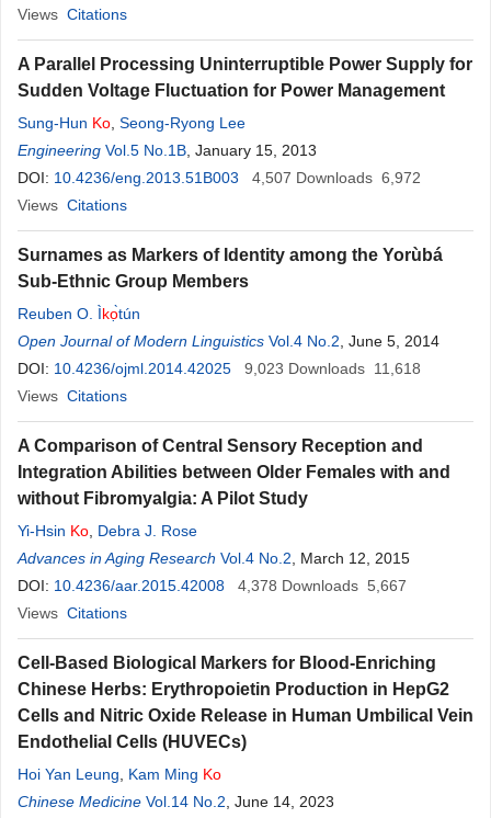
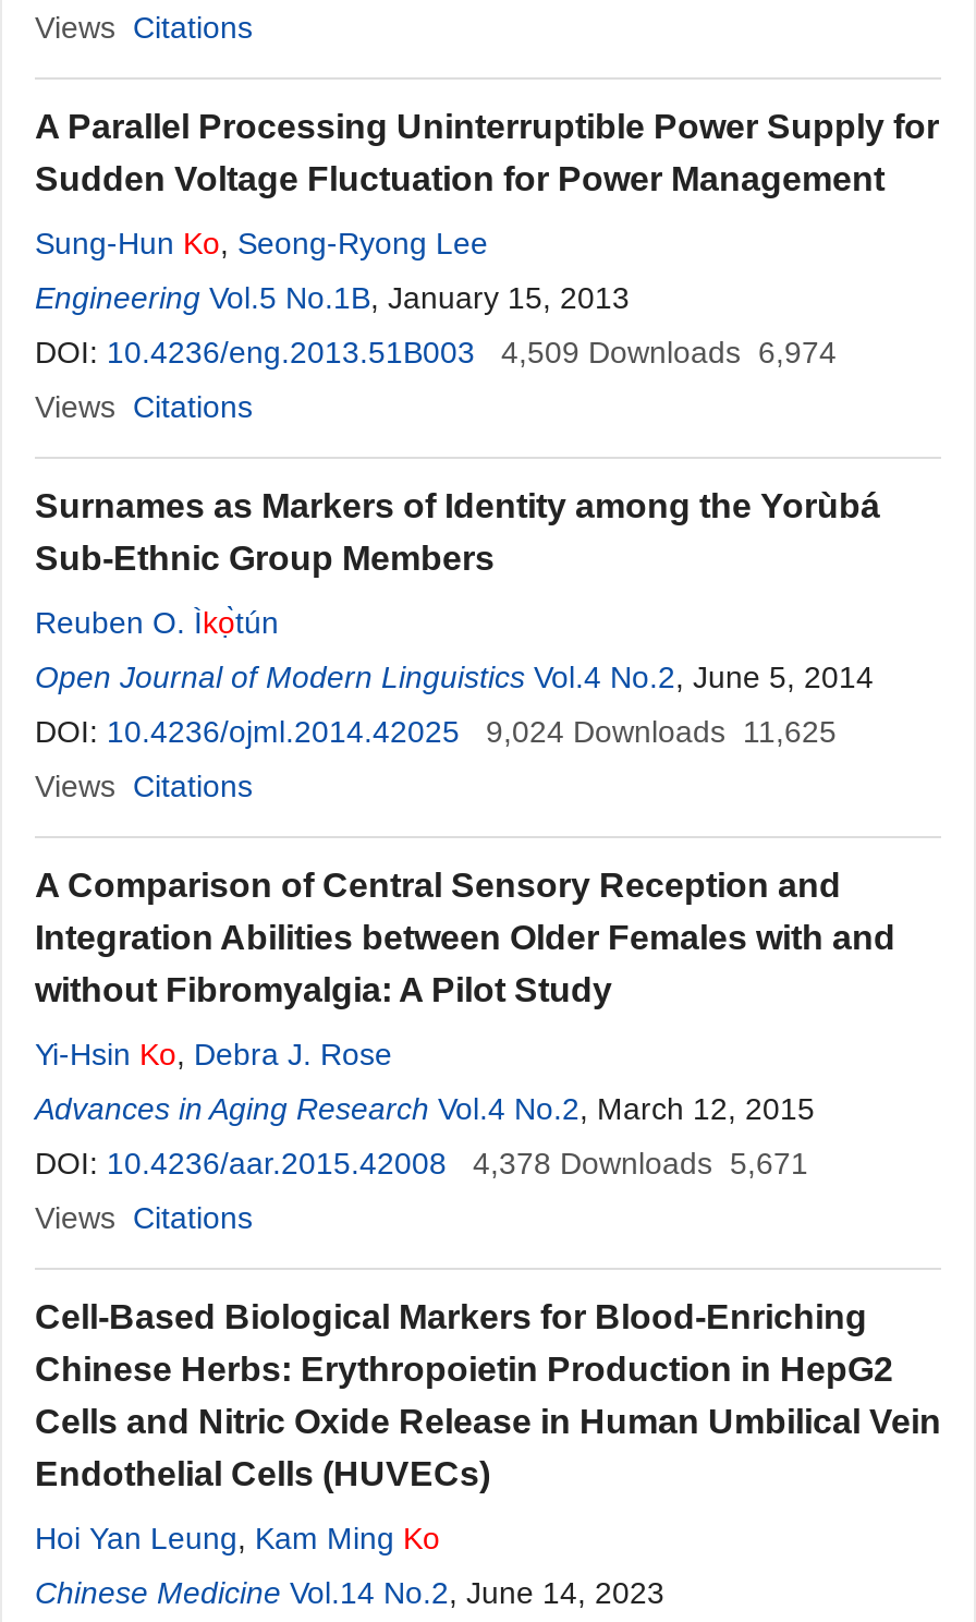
[18,169,421,186] DOI: 10.4236/eng.2013.51B003 4,507 Downloads 6,972 -> [35,335,837,370] DOI: 10.4236/eng.2013.51B003 4,509 Downloads 6,974
[18,360,421,377] DOI: 10.4236/ojml.2014.42025 9,023 Downloads 11,618 -> [35,714,837,749] DOI: 10.4236/ojml.2014.42025 9,024 Downloads 11,625
[18,577,407,594] DOI: 10.4236/aar.2015.42008 4,378 Downloads 5,667 -> [35,1146,808,1181] DOI: 10.4236/aar.2015.42008 4,378 Downloads 5,671

